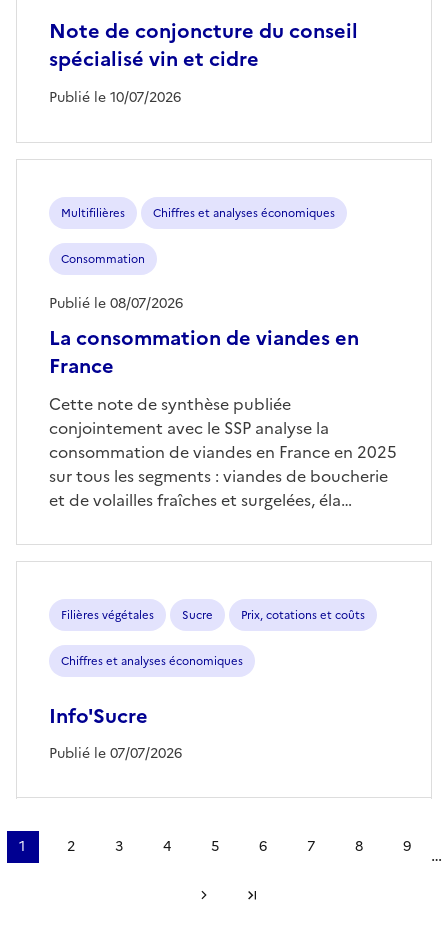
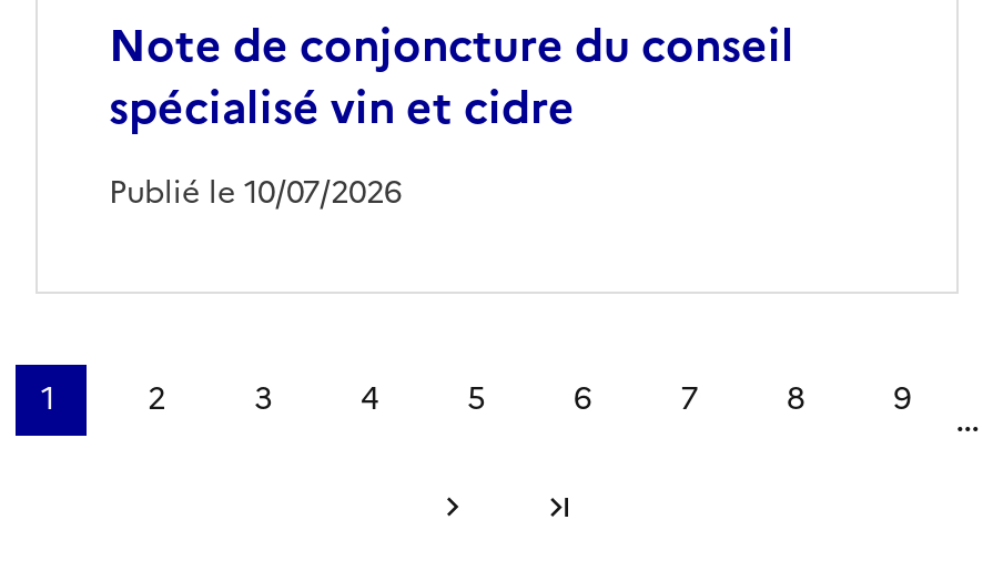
[49,205,359,381] Multifilières | Chiffres et analyses économiques | Consommation | La consommation de viandes en | France -> none
[49,293,183,314] Publié le 08/07/2026 -> none
[49,392,397,512] Cette note de synthèse publiée | conjointement avec le SSP analyse la | consommation de viandes en France en 2025 | sur tous les segments : viandes de boucherie | et de volailles fraîches et surgelées, éla… -> none
[49,607,365,764] Filières végétales | Sucre | Prix, cotations et coûts | Chiffres et analyses économiques | Info'Sucre | Publié le 07/07/2026 -> none

